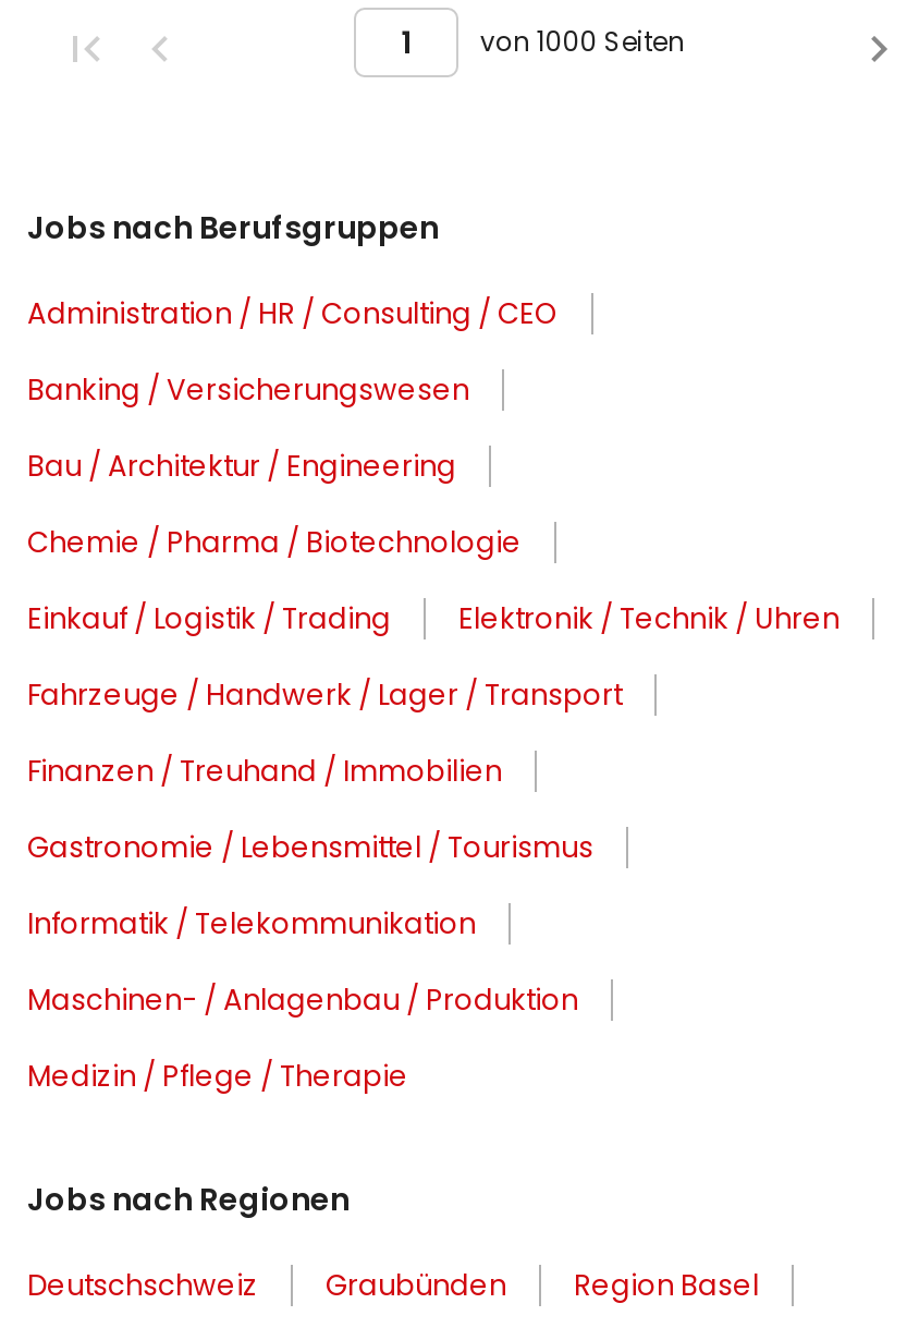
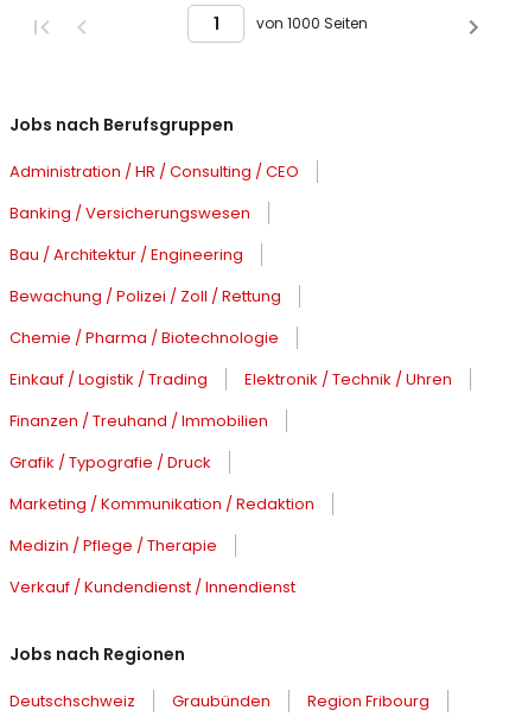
none -> [9,285,281,308] Bewachung / Polizei / Zoll / Rettung
moved [27,522,840,640] -> [9,327,452,391]: Chemie / Pharma / Biotechnologie | Einkauf / Logistik / Trading | Elektronik / Technik / Uhren
[27,675,622,716] Fahrzeuge / Handwerk / Lager / Transport -> none
[27,827,593,1021] Gastronomie / Lebensmittel / Tourismus | Informatik / Telekommunikation | Maschinen- / Anlagenbau / Produktion -> [9,451,314,515] Grafik / Typografie / Druck | Marketing / Kommunikation / Redaktion
moved [27,1056,408,1097] -> [9,534,217,557]: Medizin / Pflege / Therapie
none -> [9,576,295,599] Verkauf / Kundendienst / Innendienst
[574,1265,759,1307] Region Basel -> [307,690,430,713] Region Fribourg

